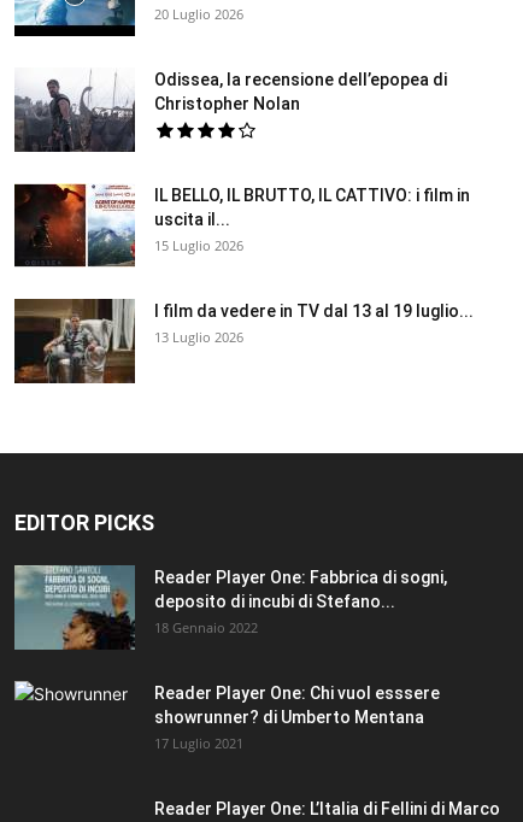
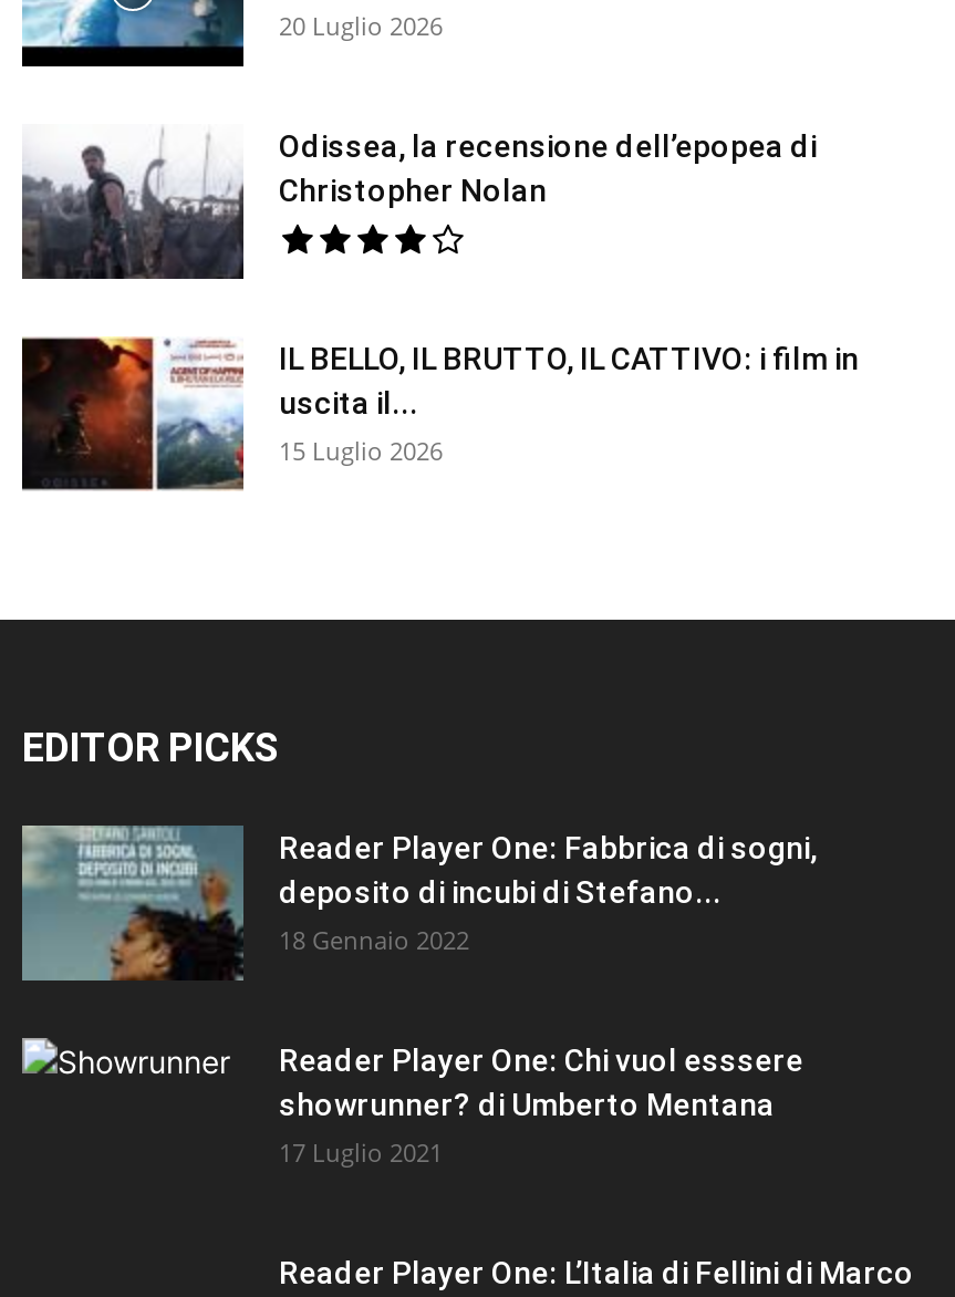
[14,298,474,384] [image] | I film da vedere in TV dal 13 al 19 luglio... | 13 Luglio 2026 -> none

